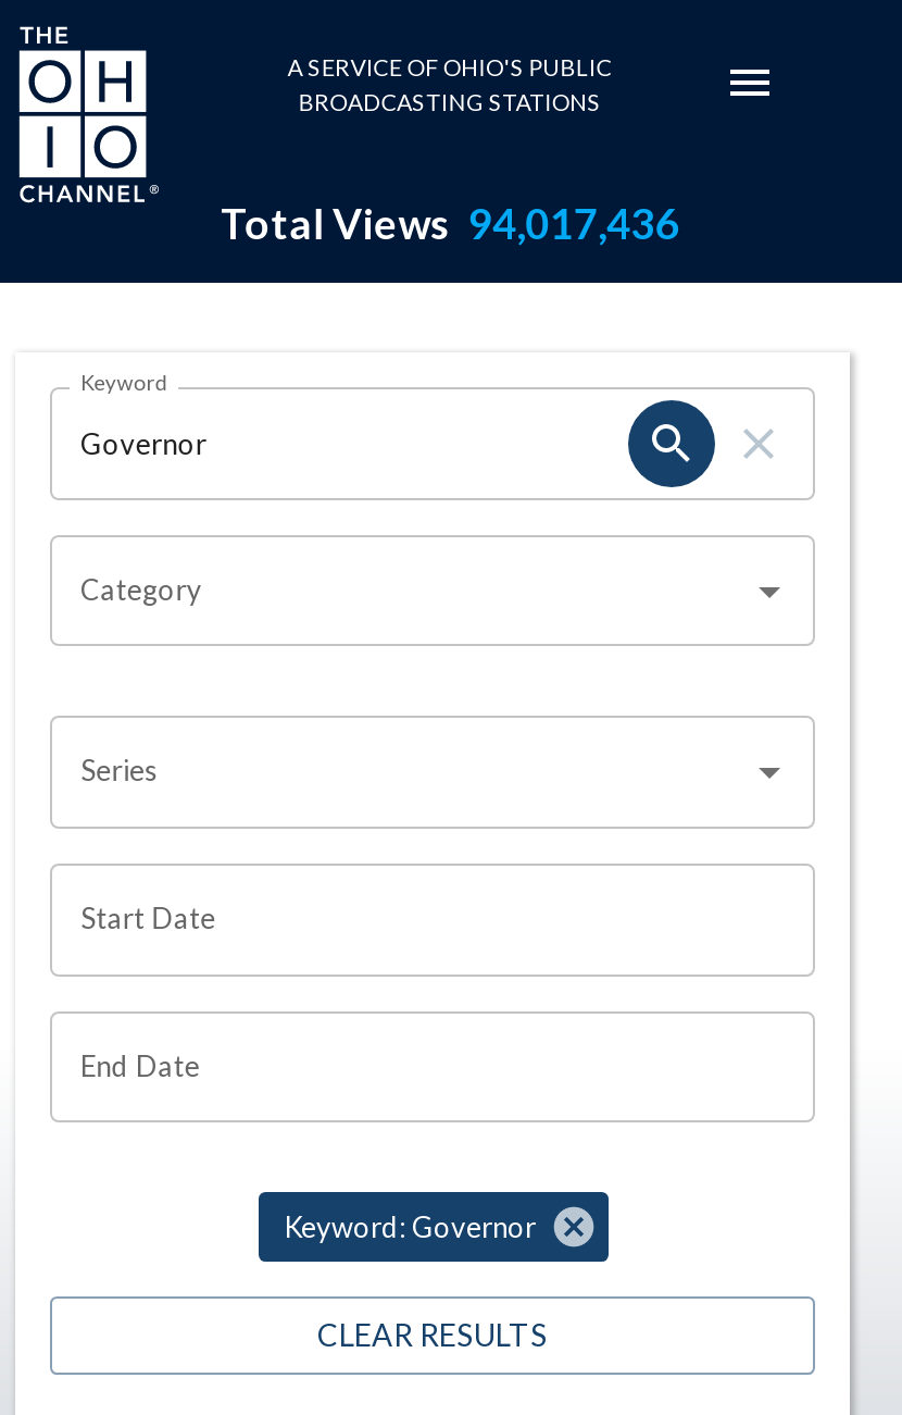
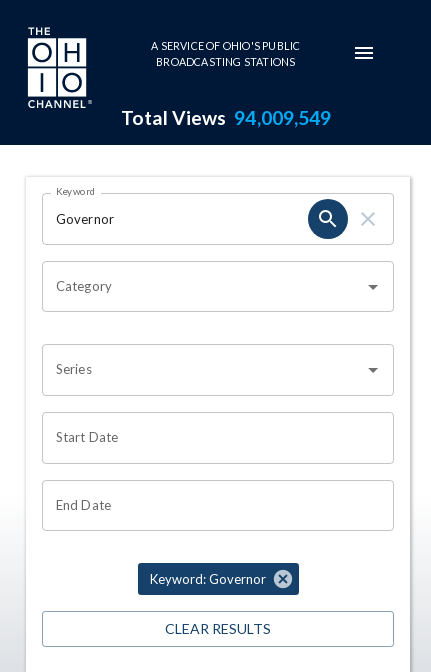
[221,198,679,248] Total Views 94,017,436 -> [120,106,331,129] Total Views 94,009,549

